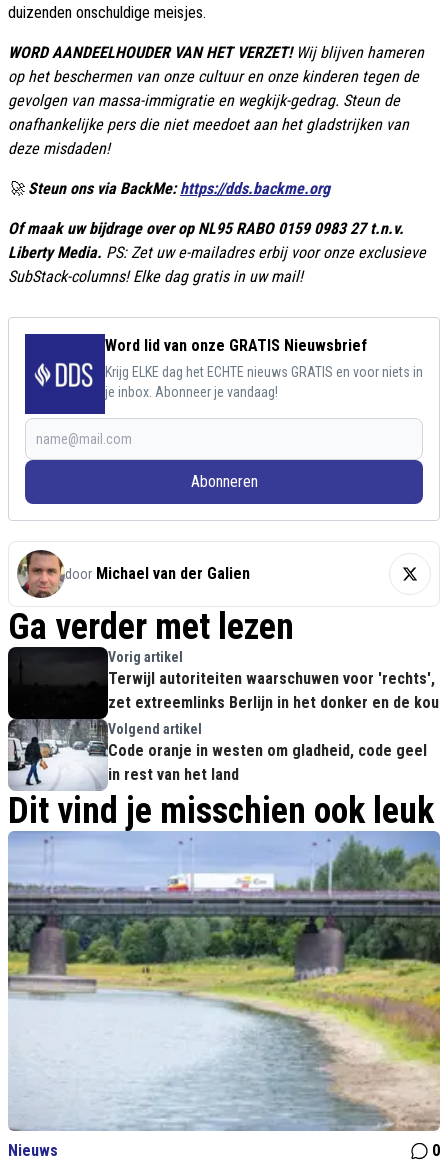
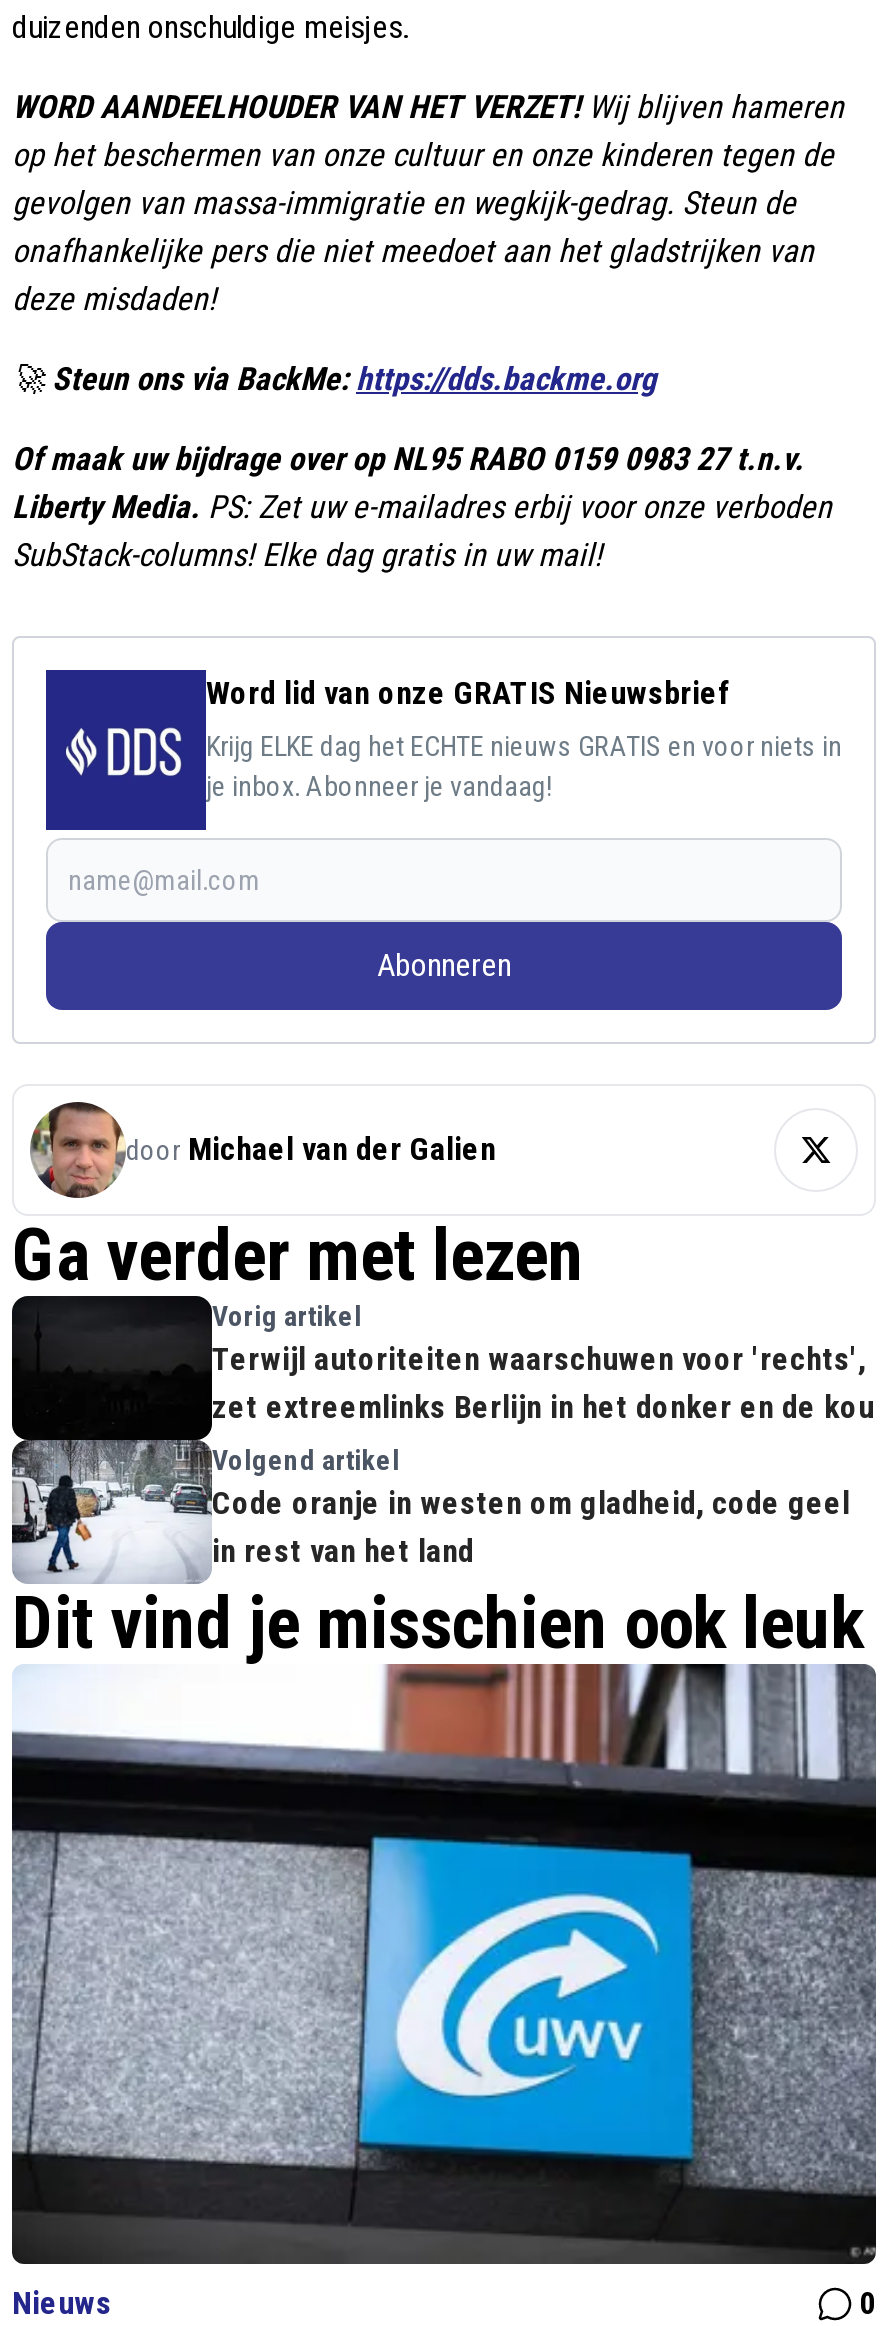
[8,243,426,262] Liberty Media. PS: Zet uw e-mailadres erbij voor onze exclusieve -> [12,487,832,525] Liberty Media. PS: Zet uw e-mailadres erbij voor onze verboden
[8,835,441,1132] [image] -> [10,1668,878,2266] [image]

